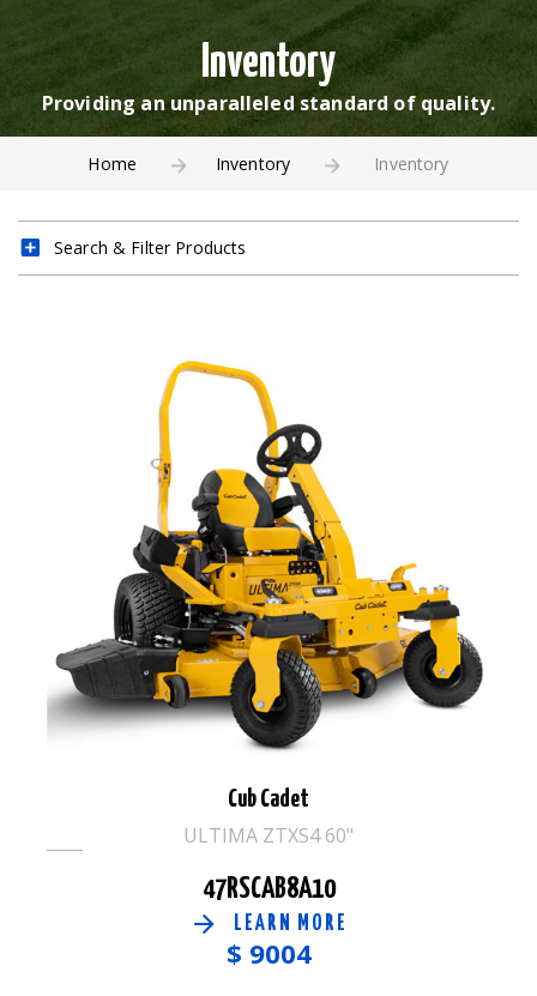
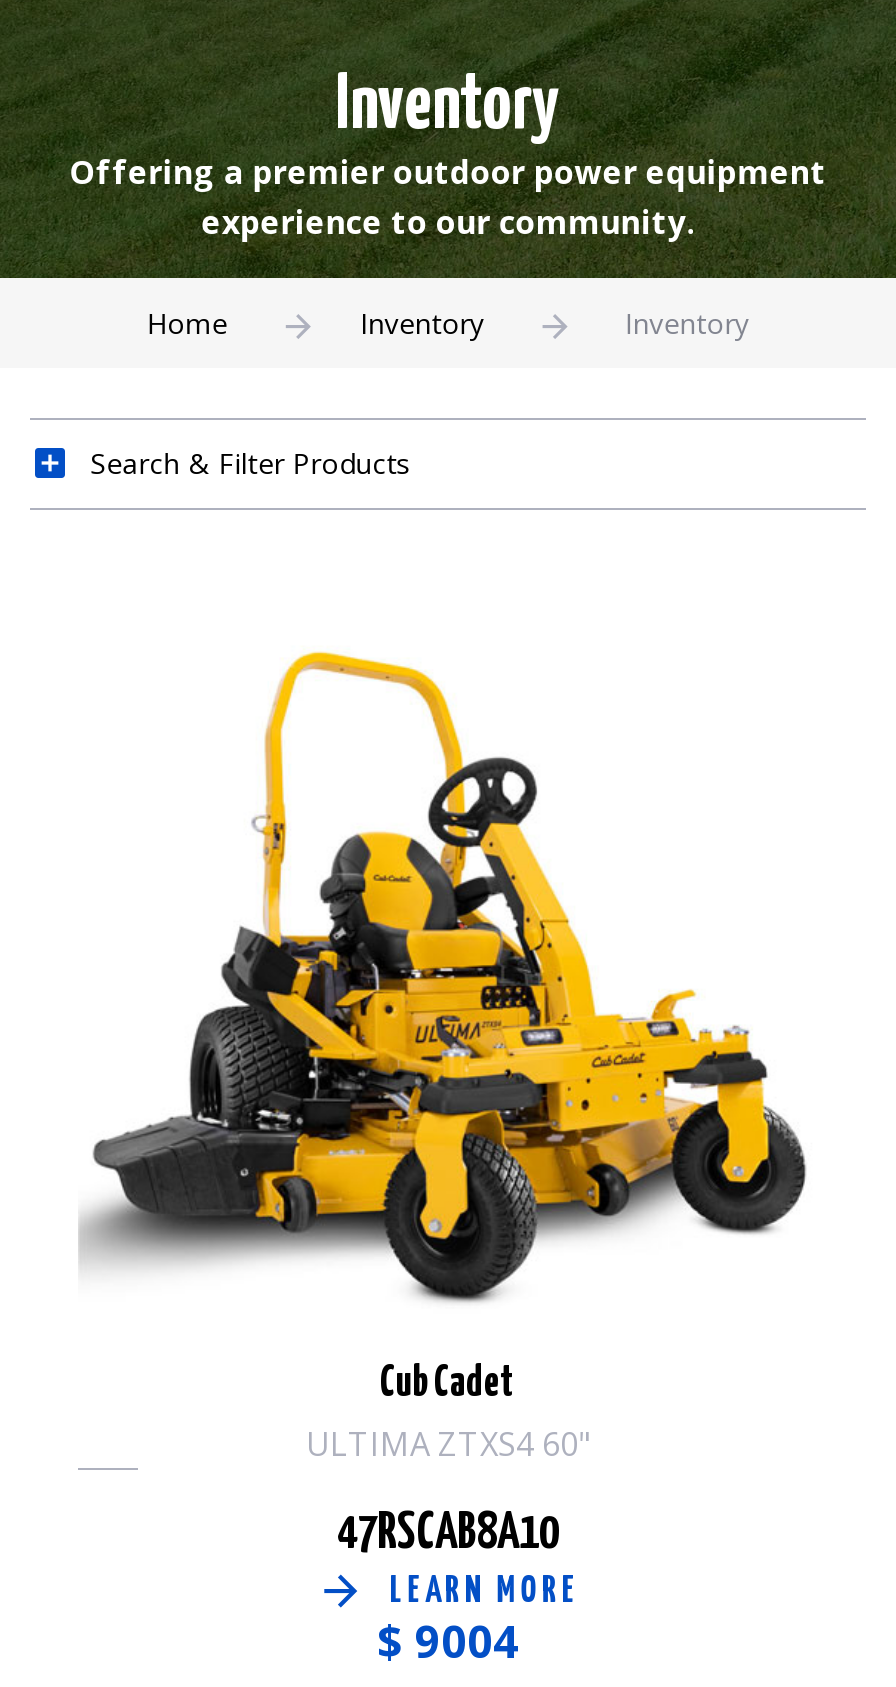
[42,90,495,116] Providing an unparalleled standard of quality. -> [69,150,827,244] Offering a premier outdoor power equipment | experience to our community.

